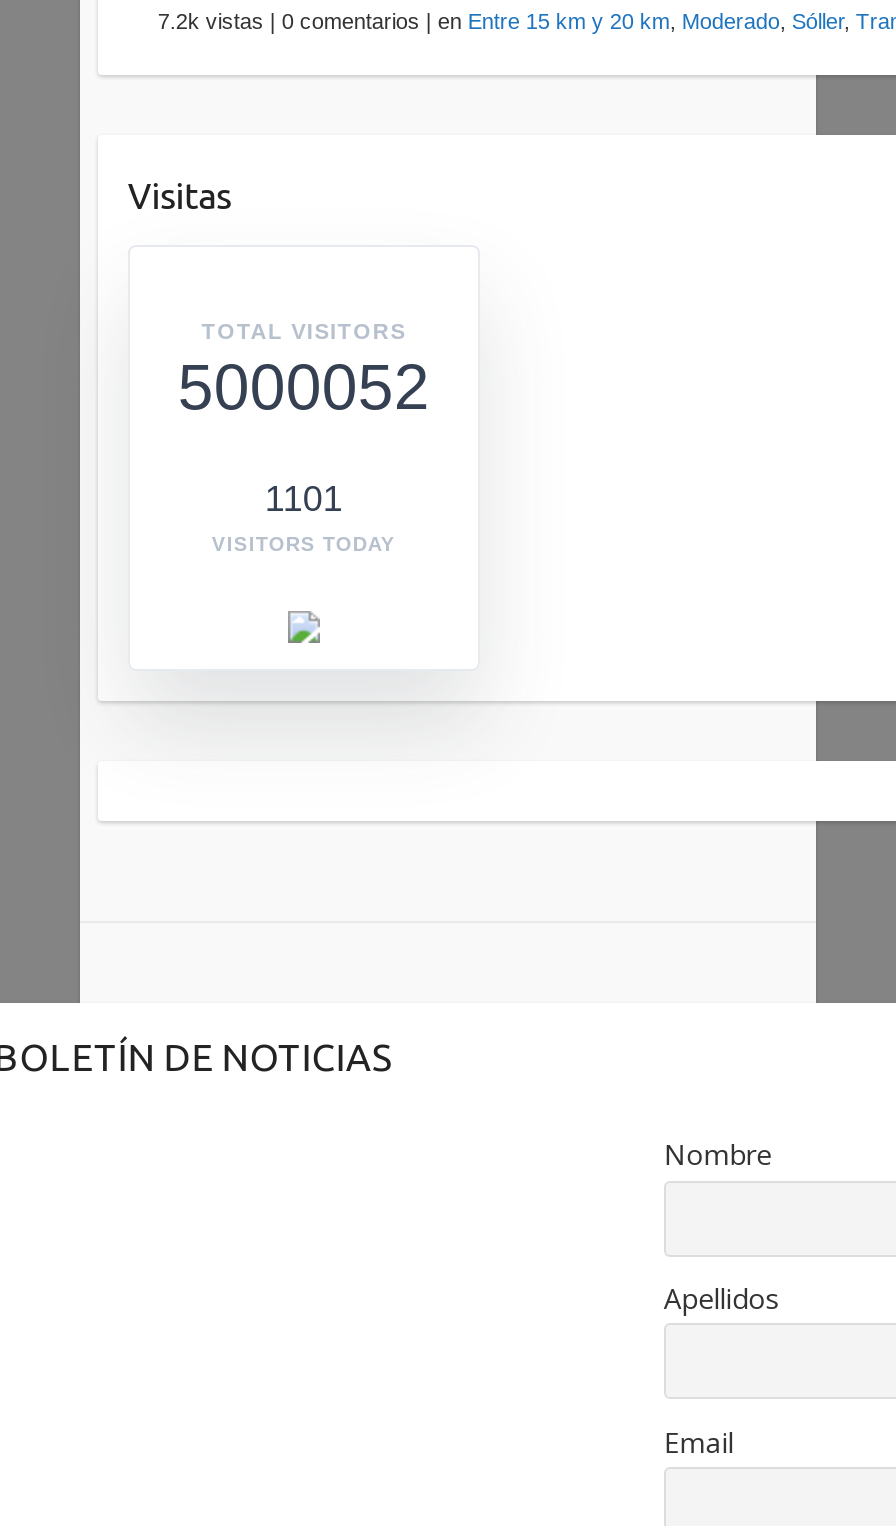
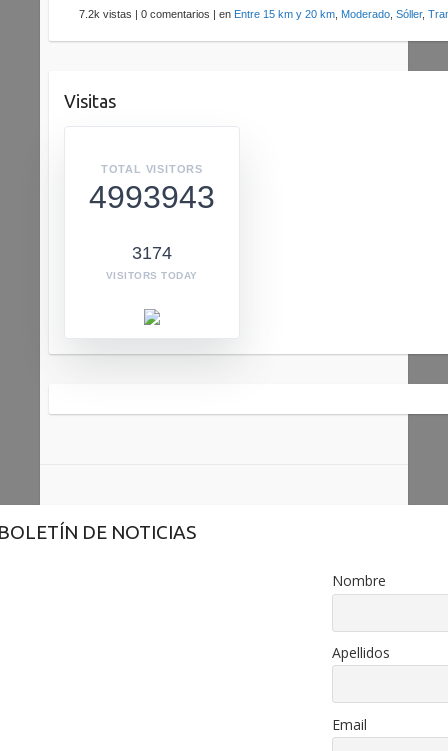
[178,351,430,423] 5000052 -> [89,179,215,215] 4993943
[265,479,343,519] 1101 -> [132,243,172,263] 3174

